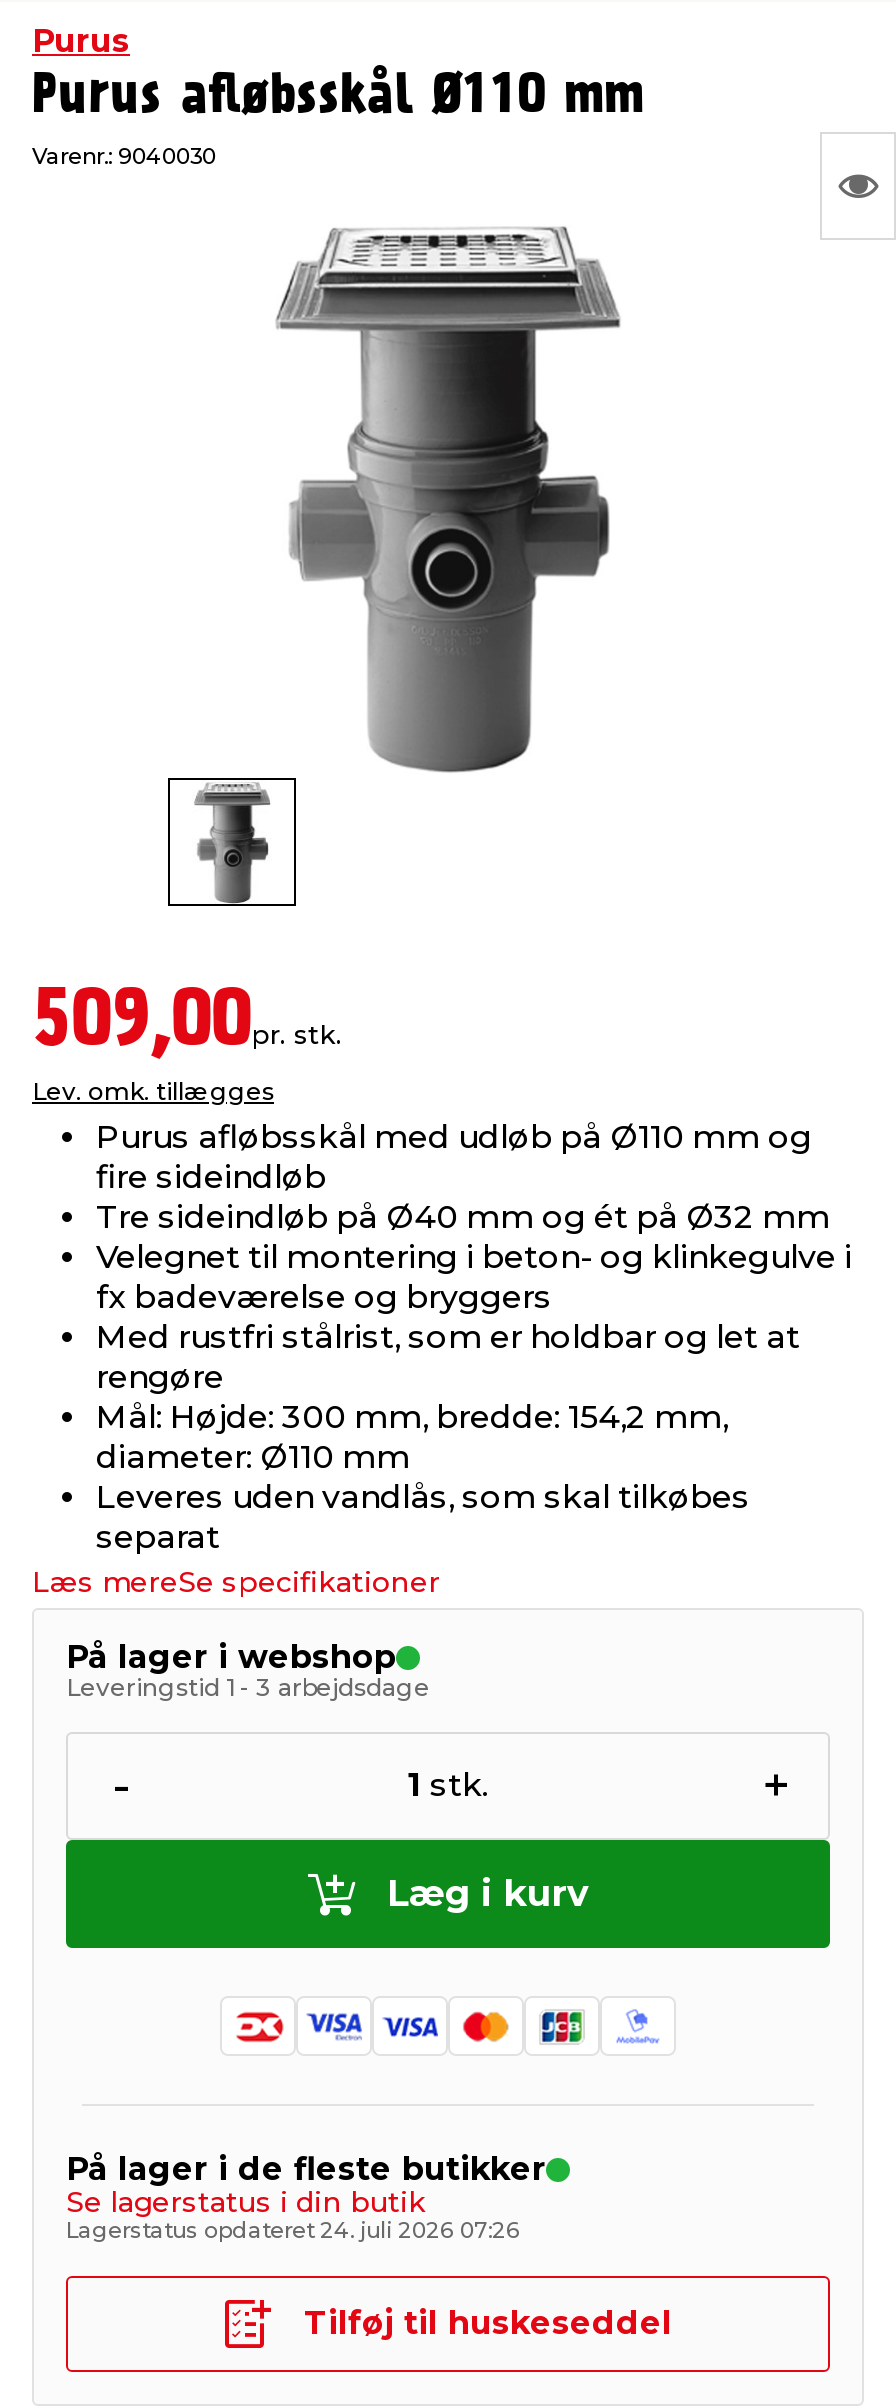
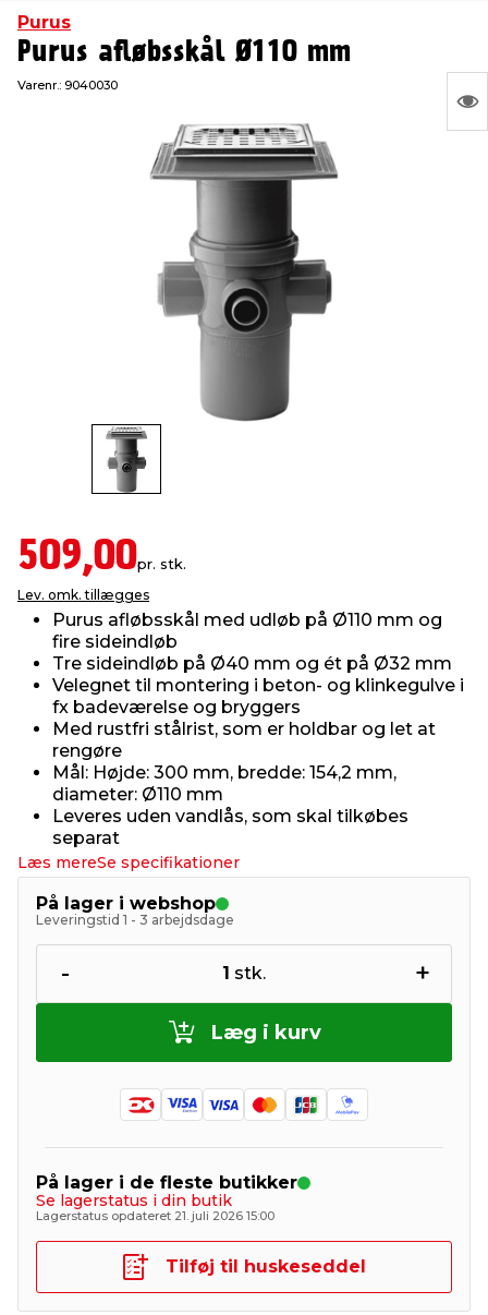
[66,2216,520,2244] Lagerstatus opdateret 24. juli 2026 07:26 -> [36,1208,274,1223] Lagerstatus opdateret 21. juli 2026 15:00

